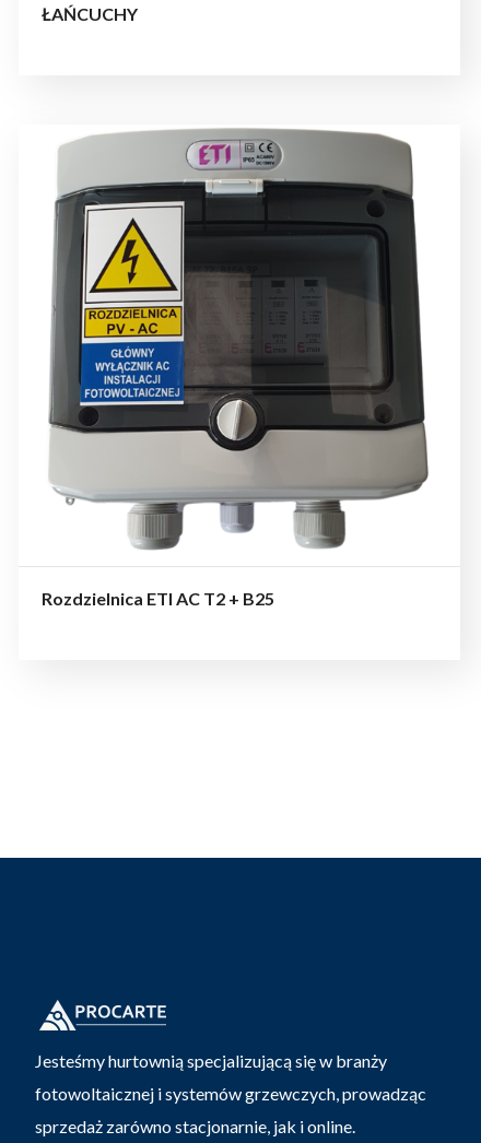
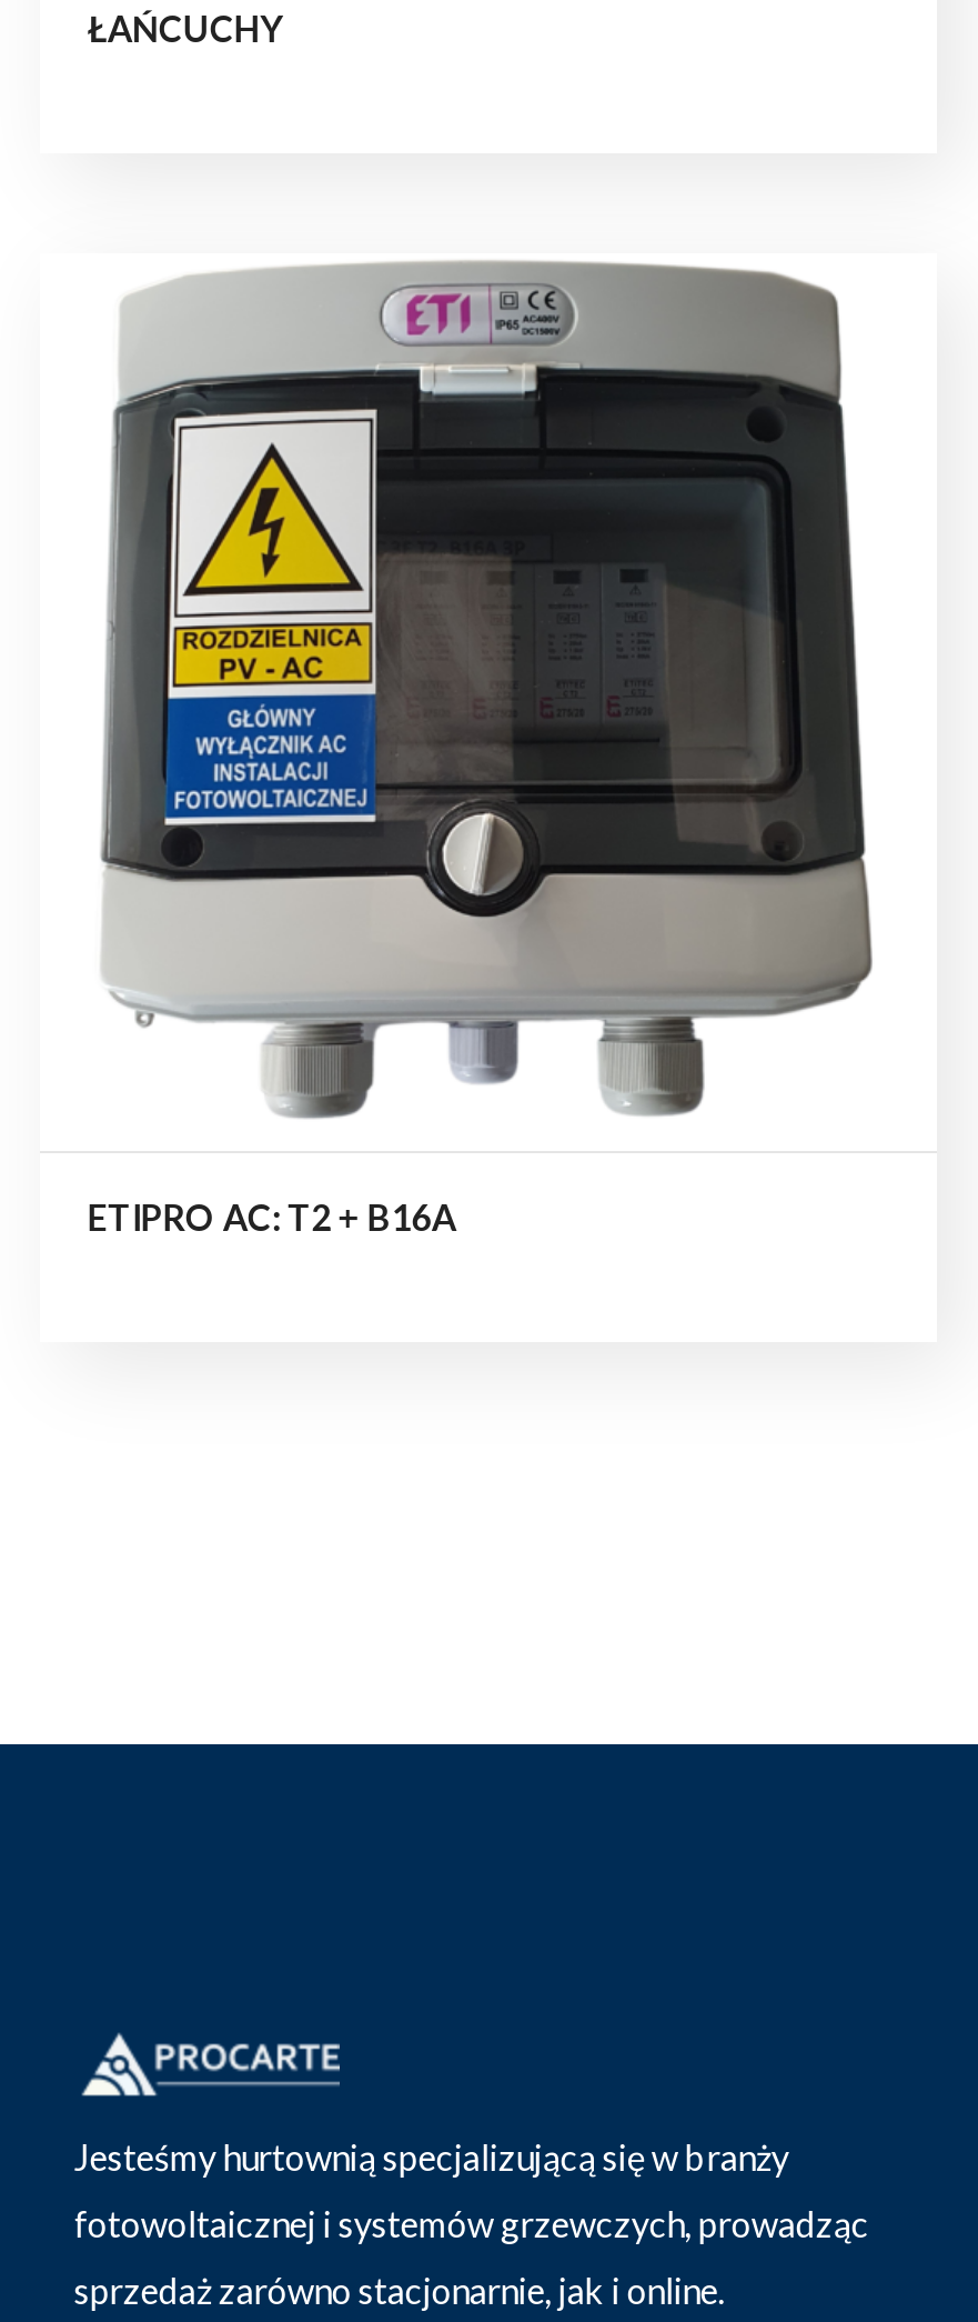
[42,587,275,608] Rozdzielnica ETI AC T2 + B25 -> [87,1195,456,1237] ETIPRO AC: T2 + B16A

